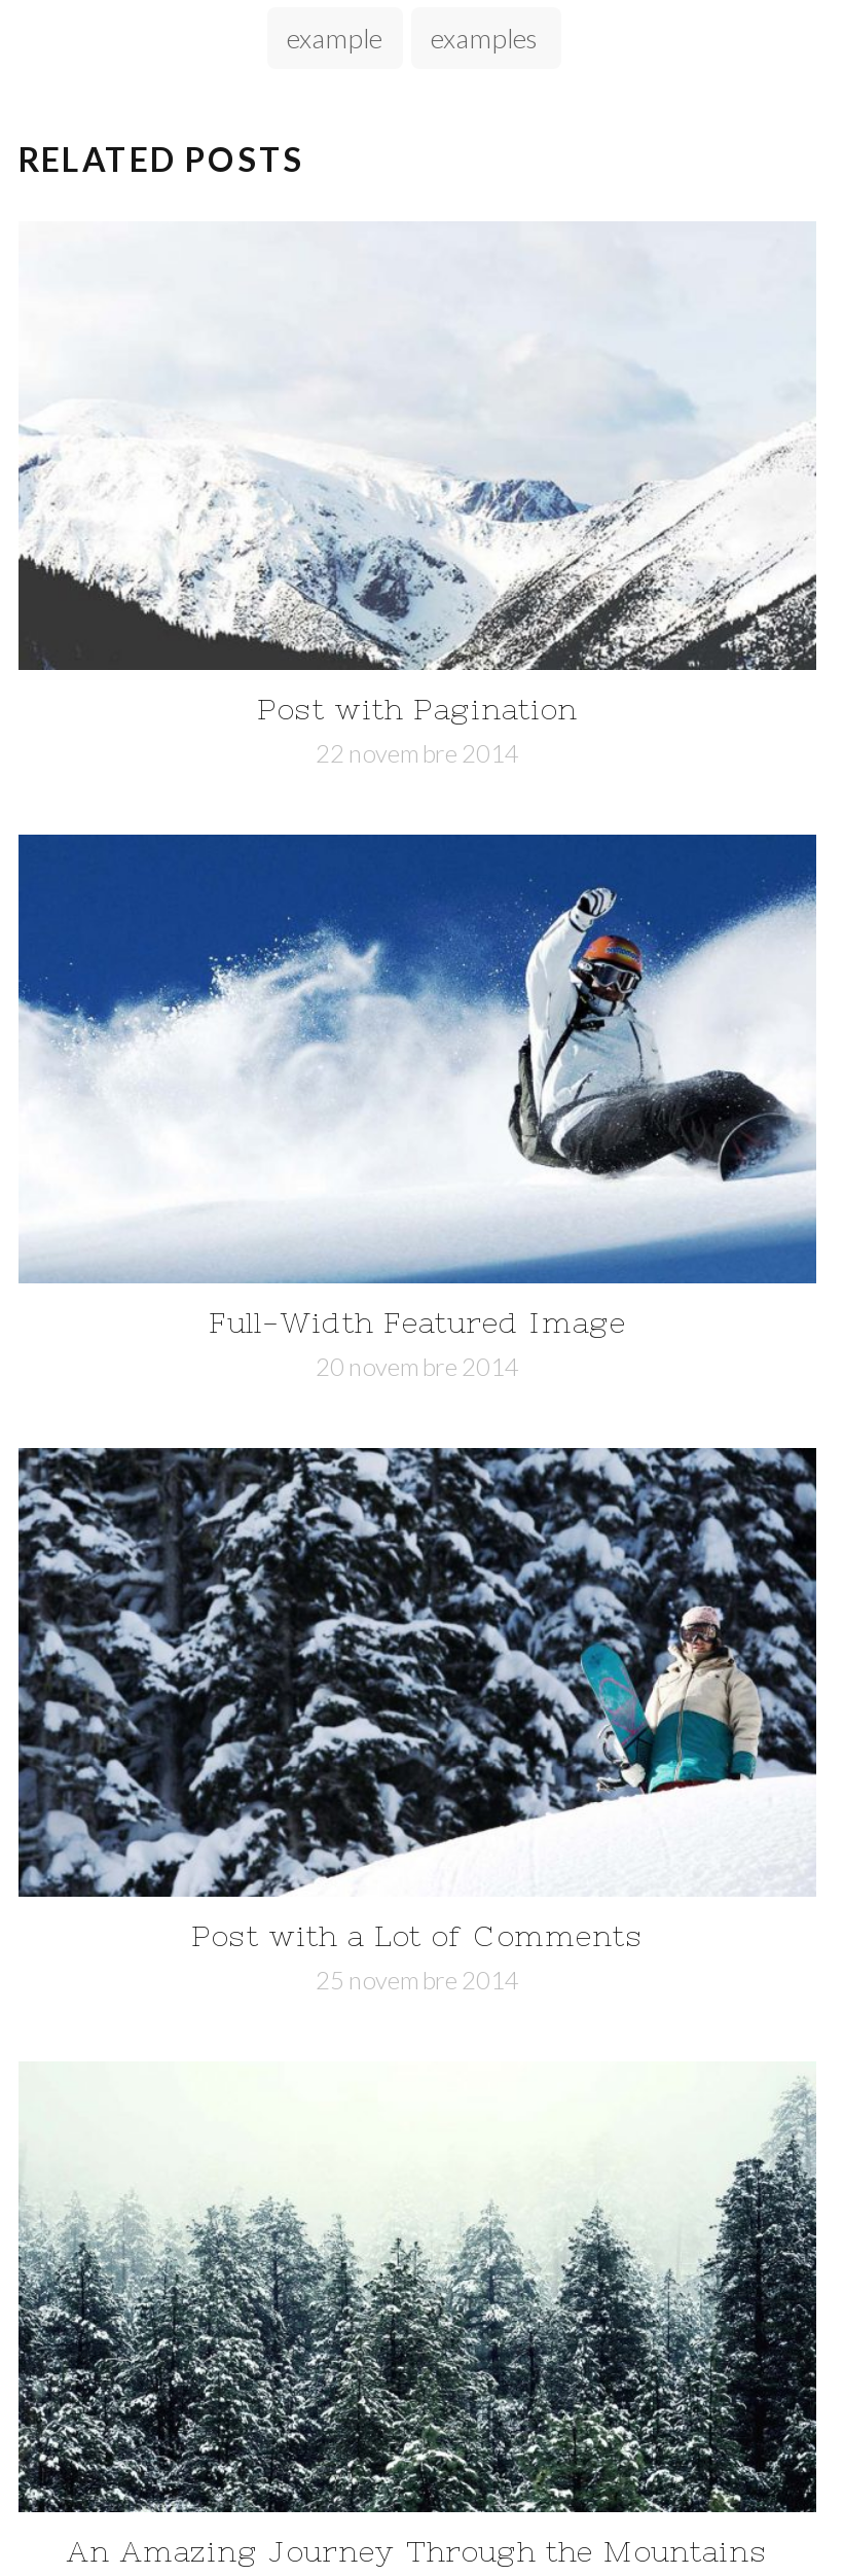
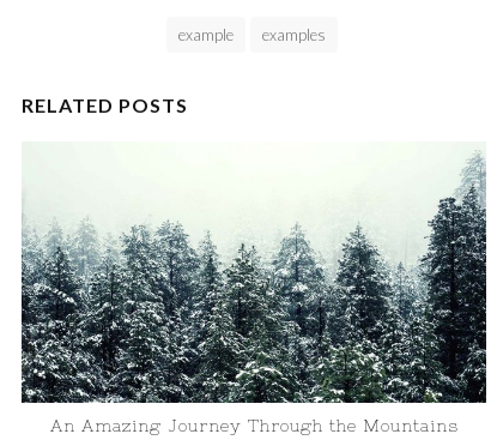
[19,250,816,768] [image] | Post with Pagination | 22 novembre 2014 -> none
[16,833,818,1382] [image] | Full-Width Featured Image | 20 novembre 2014 -> none
[16,1446,818,1996] [image] | Post with a Lot of Comments | 25 novembre 2014 -> none

